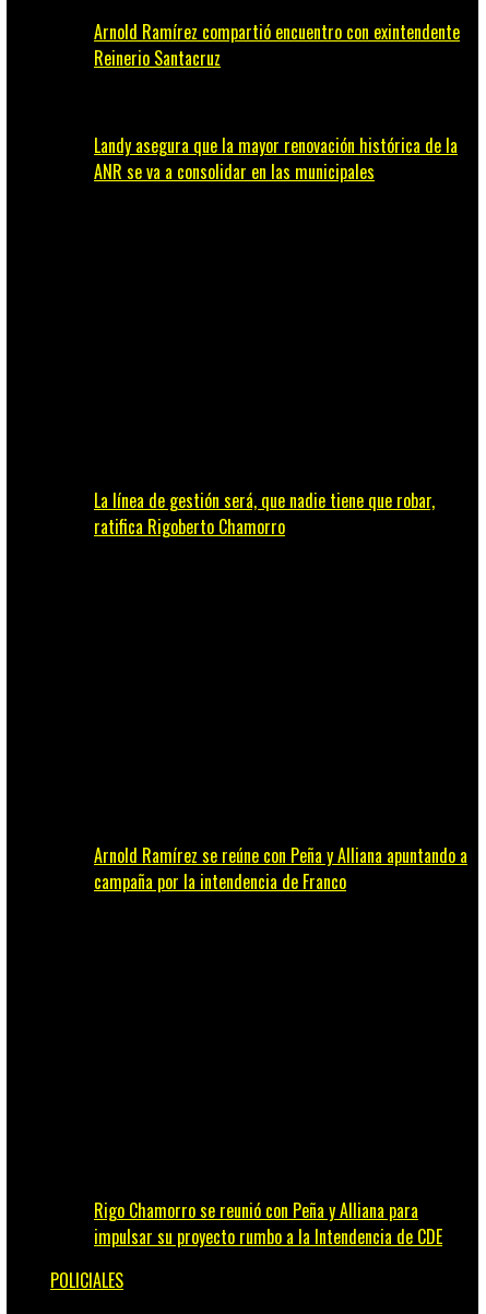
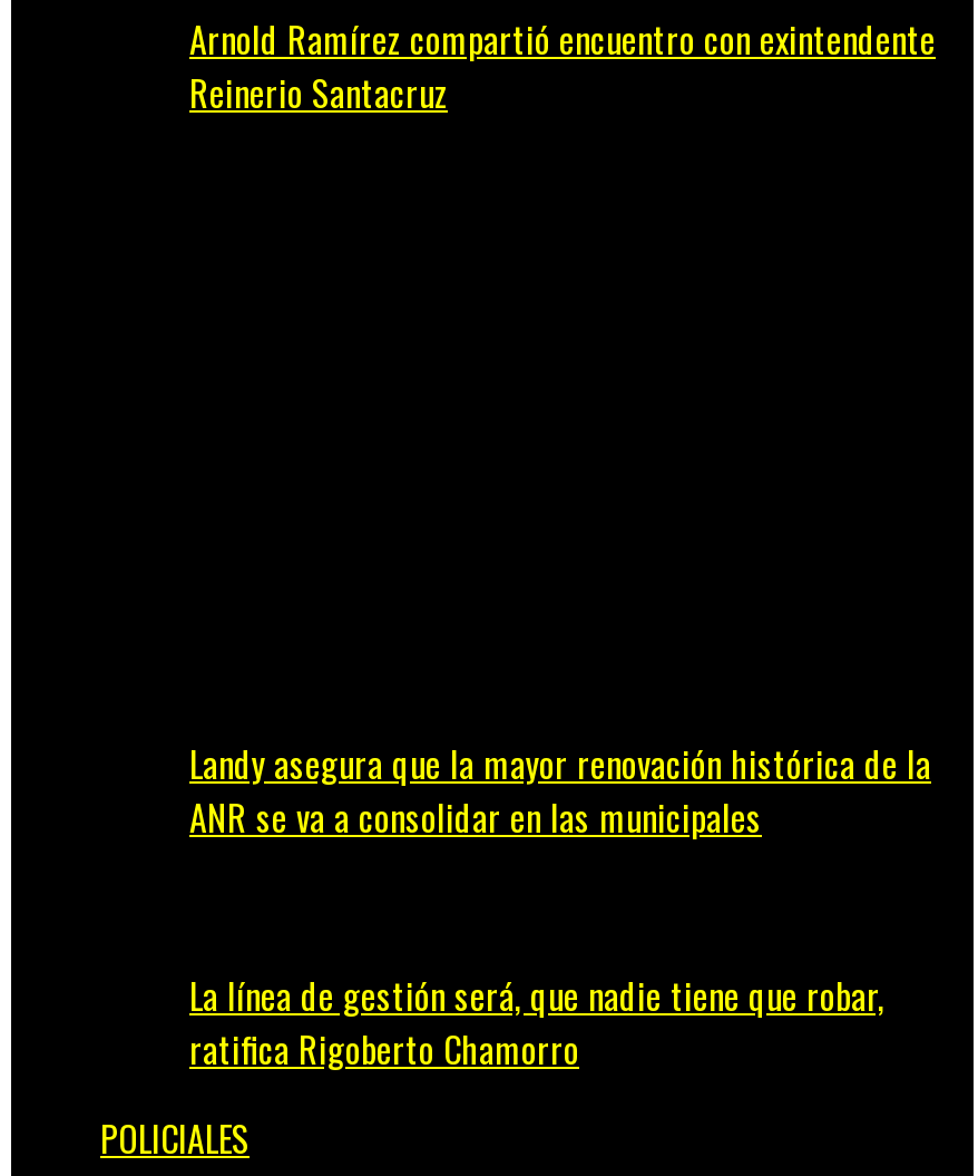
moved [94,132,458,184] -> [189,736,931,843]: Landy asegura que la mayor renovación histórica de la | ANR se va a consolidar en las municipales
[94,842,467,894] Arnold Ramírez se reúne con Peña y Alliana apuntando a | campaña por la intendencia de Franco -> none
[94,1197,442,1249] Rigo Chamorro se reunió con Peña y Alliana para | impulsar su proyecto rumbo a la Intendencia de CDE -> none

